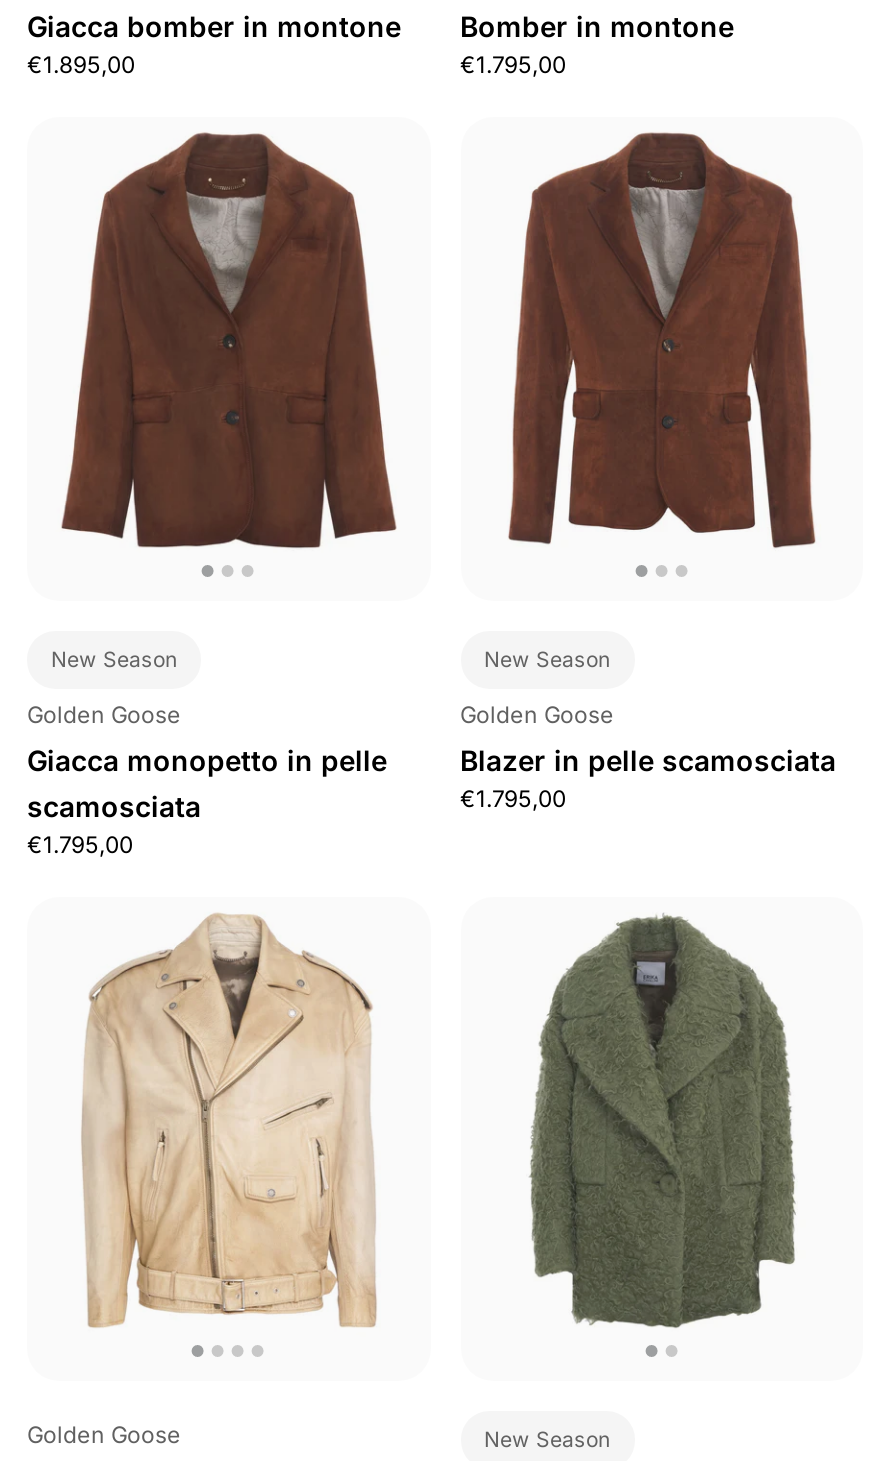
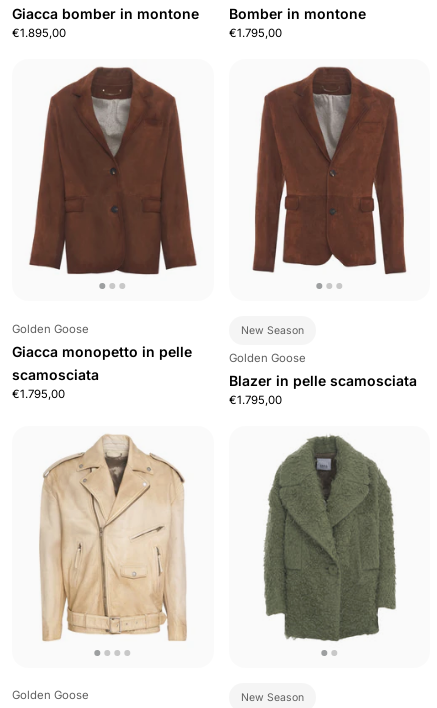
[51,647,177,673] New Season -> none

